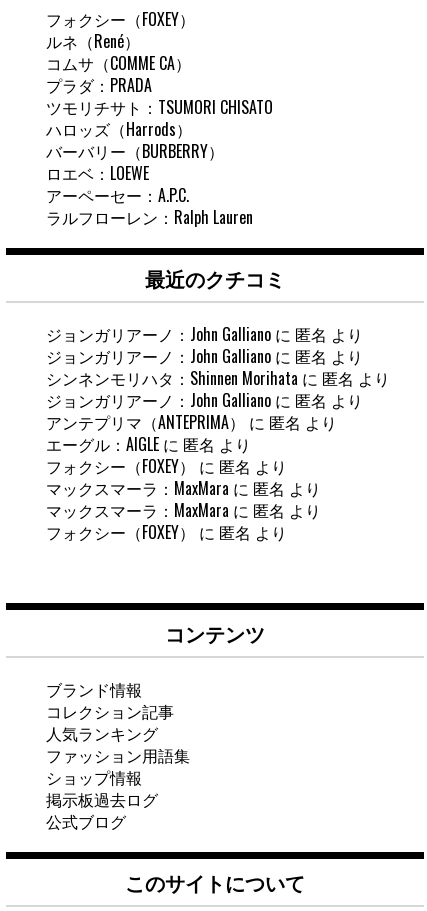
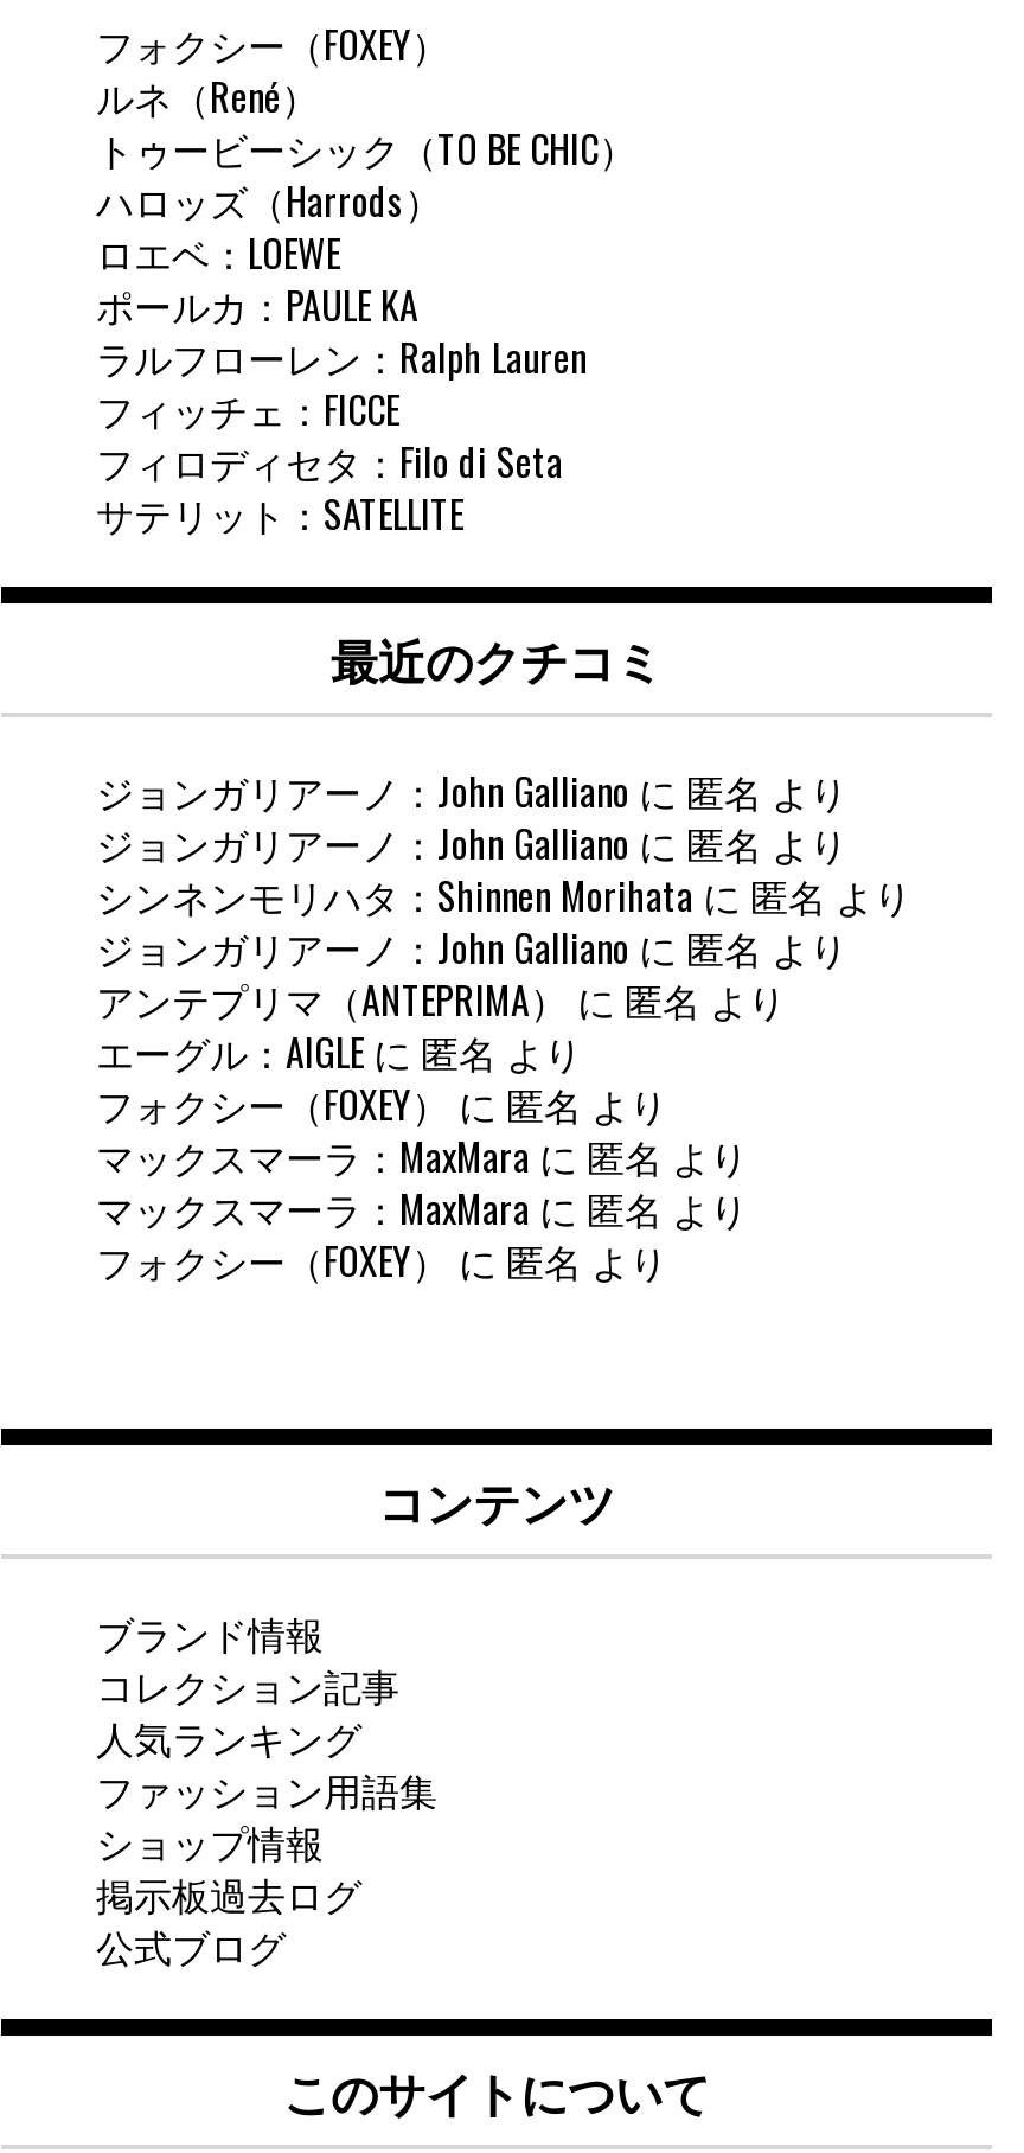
[46,51,273,119] コムサ（COMME CA） | プラダ：PRADA | ツモリチサト：TSUMORI CHISATO -> [96,119,636,176] トゥービーシック（TO BE CHIC）
moved [46,117,192,141] -> [96,171,442,228]: ハロッズ（Harrods）
[46,139,224,163] バーバリー（BURBERRY） -> none
moved [46,161,149,185] -> [96,224,340,281]: ロエベ：LOEWE
[46,183,189,207] アーペーセー：A.P.C. -> [96,276,418,333] ポールカ：PAULE KA
moved [46,205,253,229] -> [96,328,587,385]: ラルフローレン：Ralph Lauren
none -> [96,380,563,541] フィッチェ：FICCE | フィロディセタ：Filo di Seta | サテリット：SATELLITE

